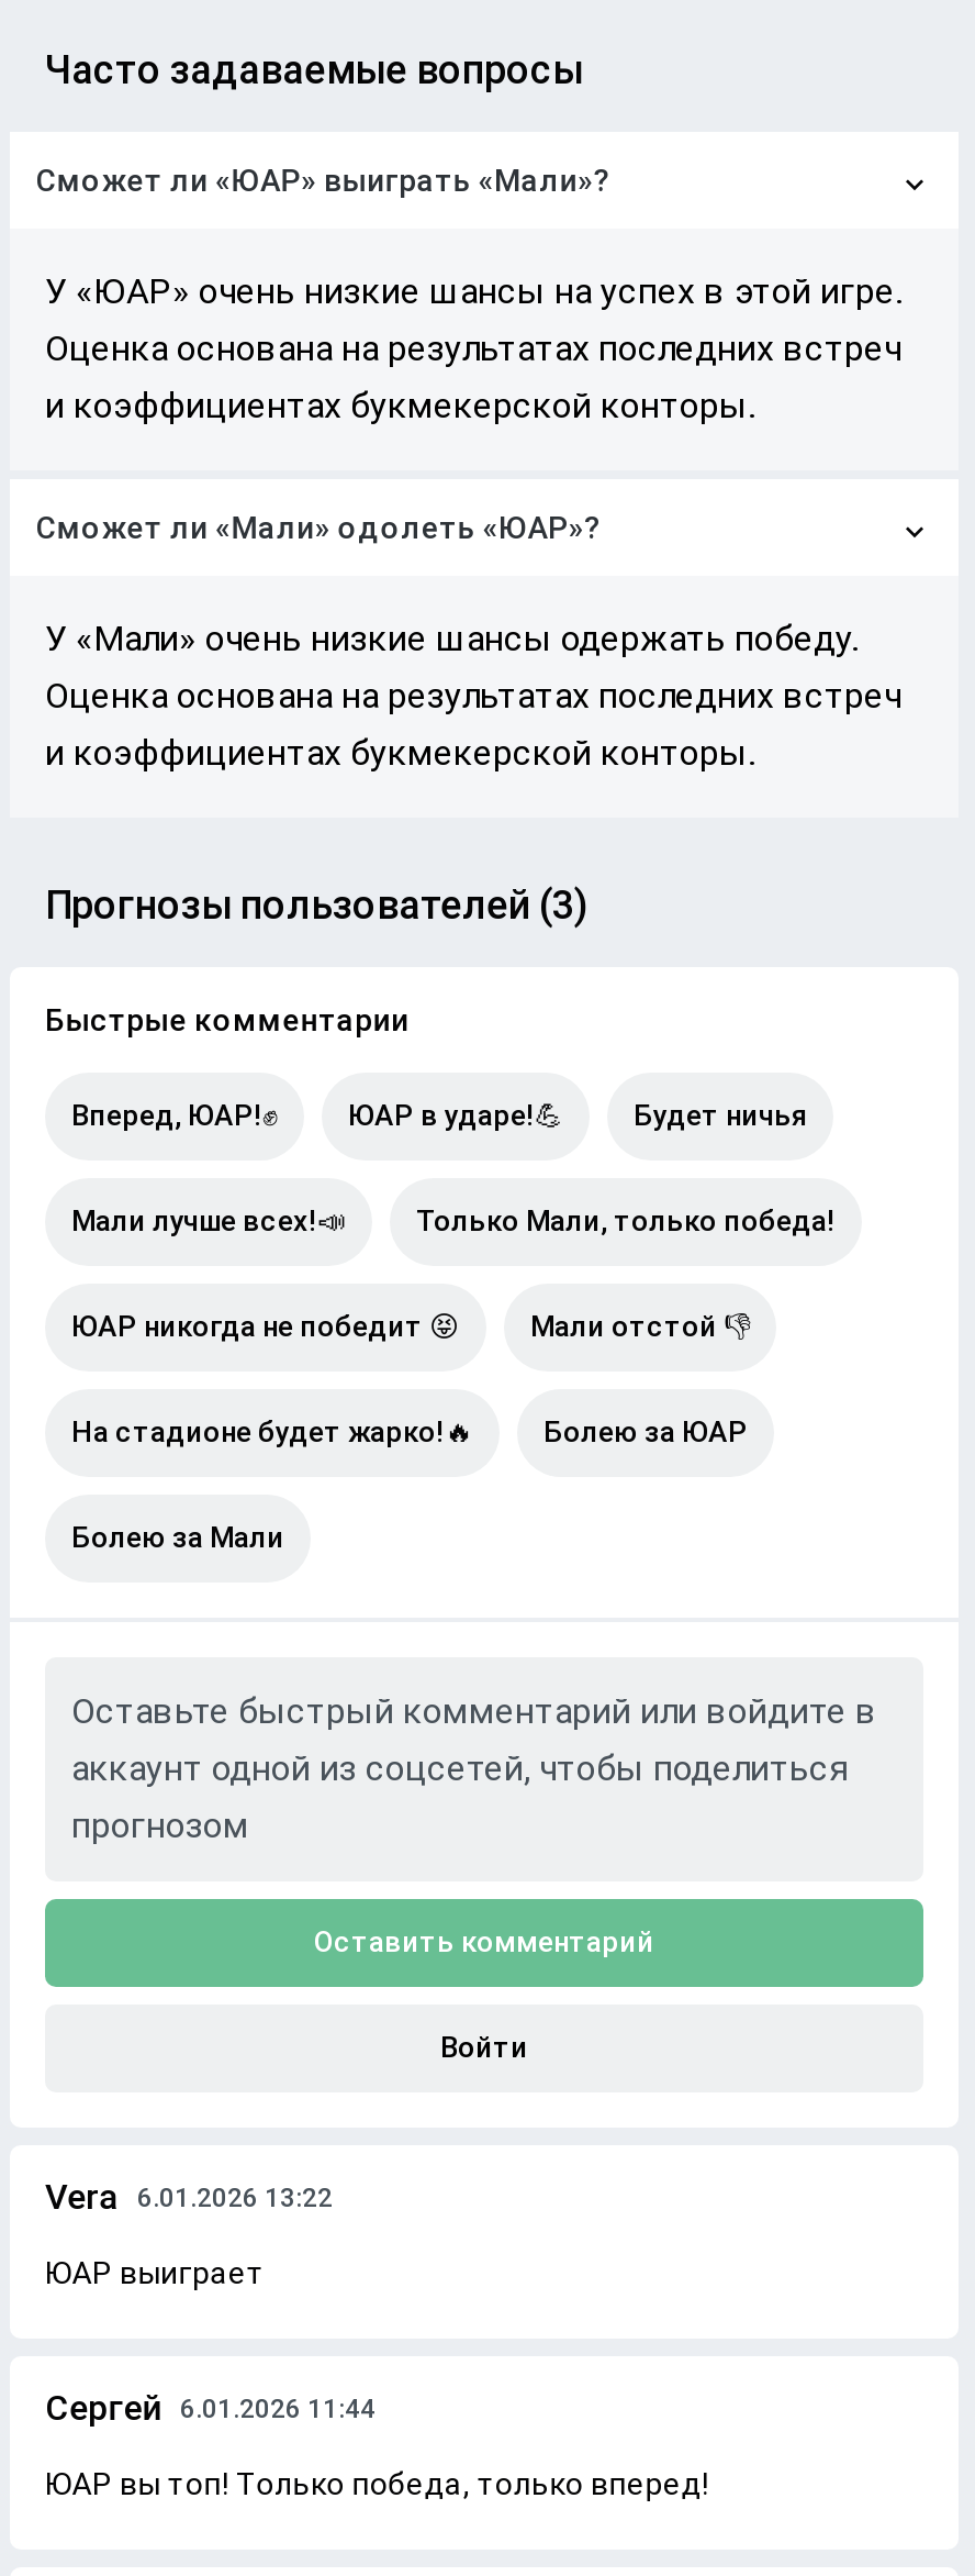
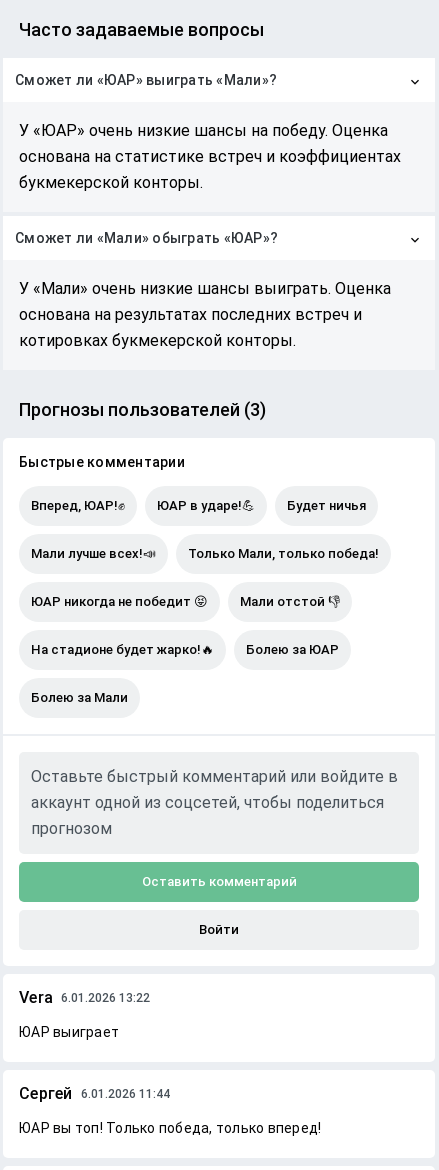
[45,270,901,426] У «ЮАР» очень низкие шансы на успех в этой игре. | Оценка основана на результатах последних встреч | и коэффициентах букмекерской конторы. -> [19,121,401,192] У «ЮАР» очень низкие шансы на победу. Оценка | основана на статистике встреч и коэффициентах | букмекерской конторы.
[36,510,602,545] Сможет ли «Мали» одолеть «ЮАР»? -> [15,230,278,246] Сможет ли «Мали» обыграть «ЮАР»?
[45,618,901,774] У «Мали» очень низкие шансы одержать победу. | Оценка основана на результатах последних встреч | и коэффициентах букмекерской конторы. -> [19,279,391,350] У «Мали» очень низкие шансы выиграть. Оценка | основана на результатах последних встреч и | котировках букмекерской конторы.

